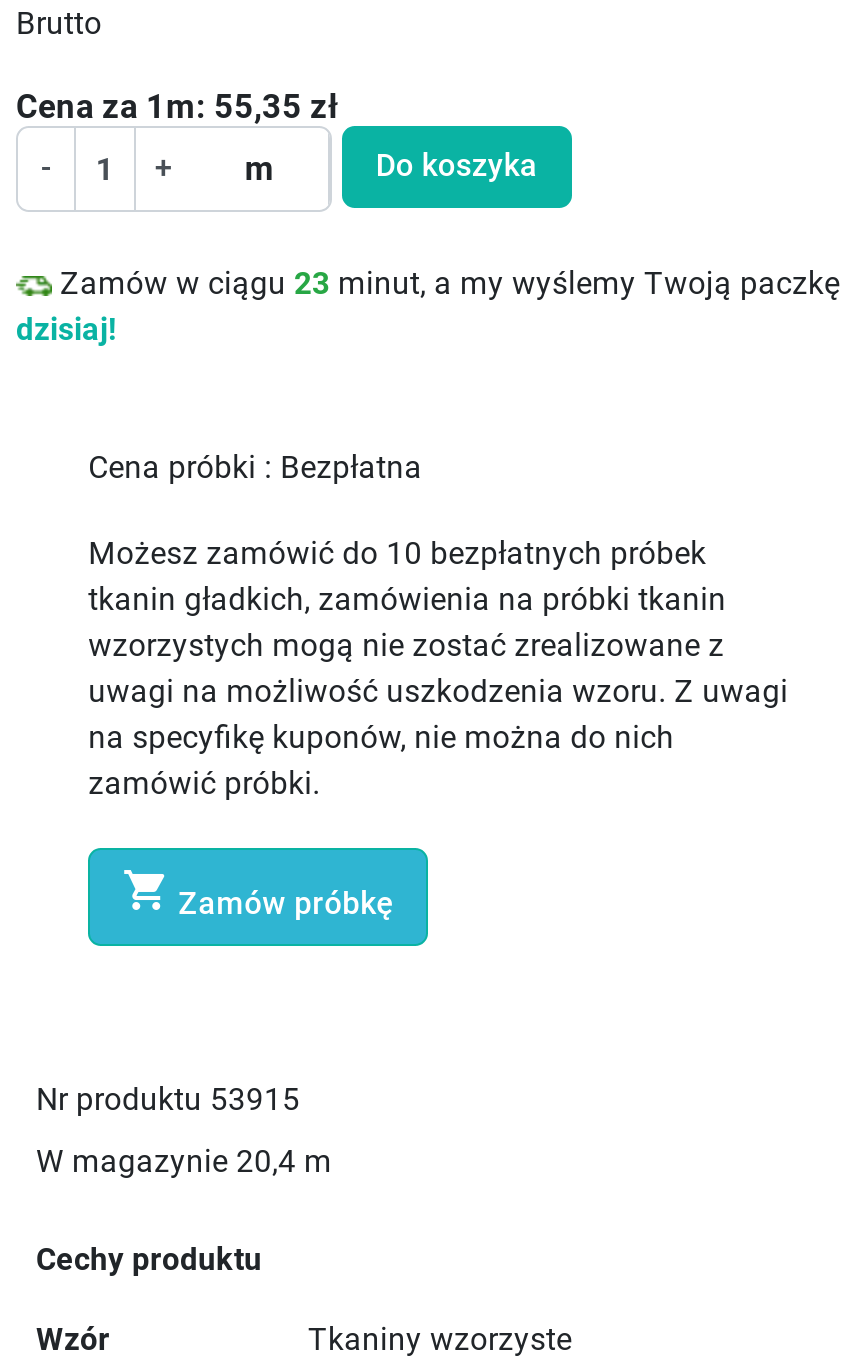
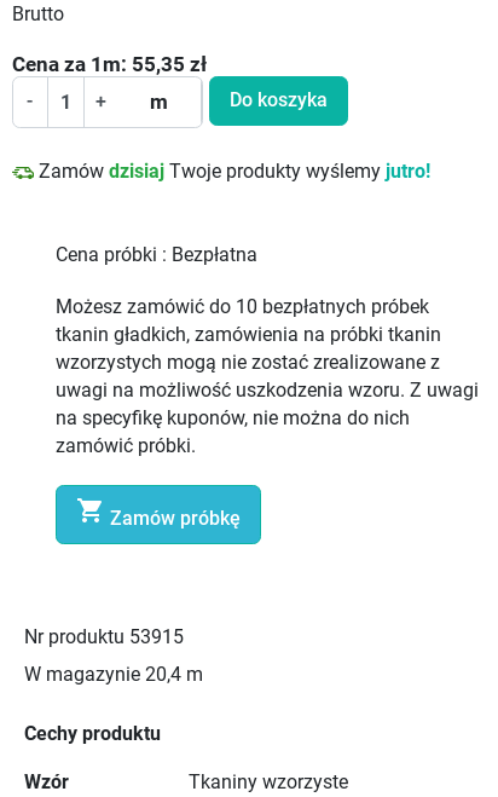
[16,267,840,349] Zamów w ciągu 23 minut, a my wyślemy Twoją paczkę | dzisiaj! -> [34,161,430,183] Zamów dzisiaj Twoje produkty wyślemy jutro!

